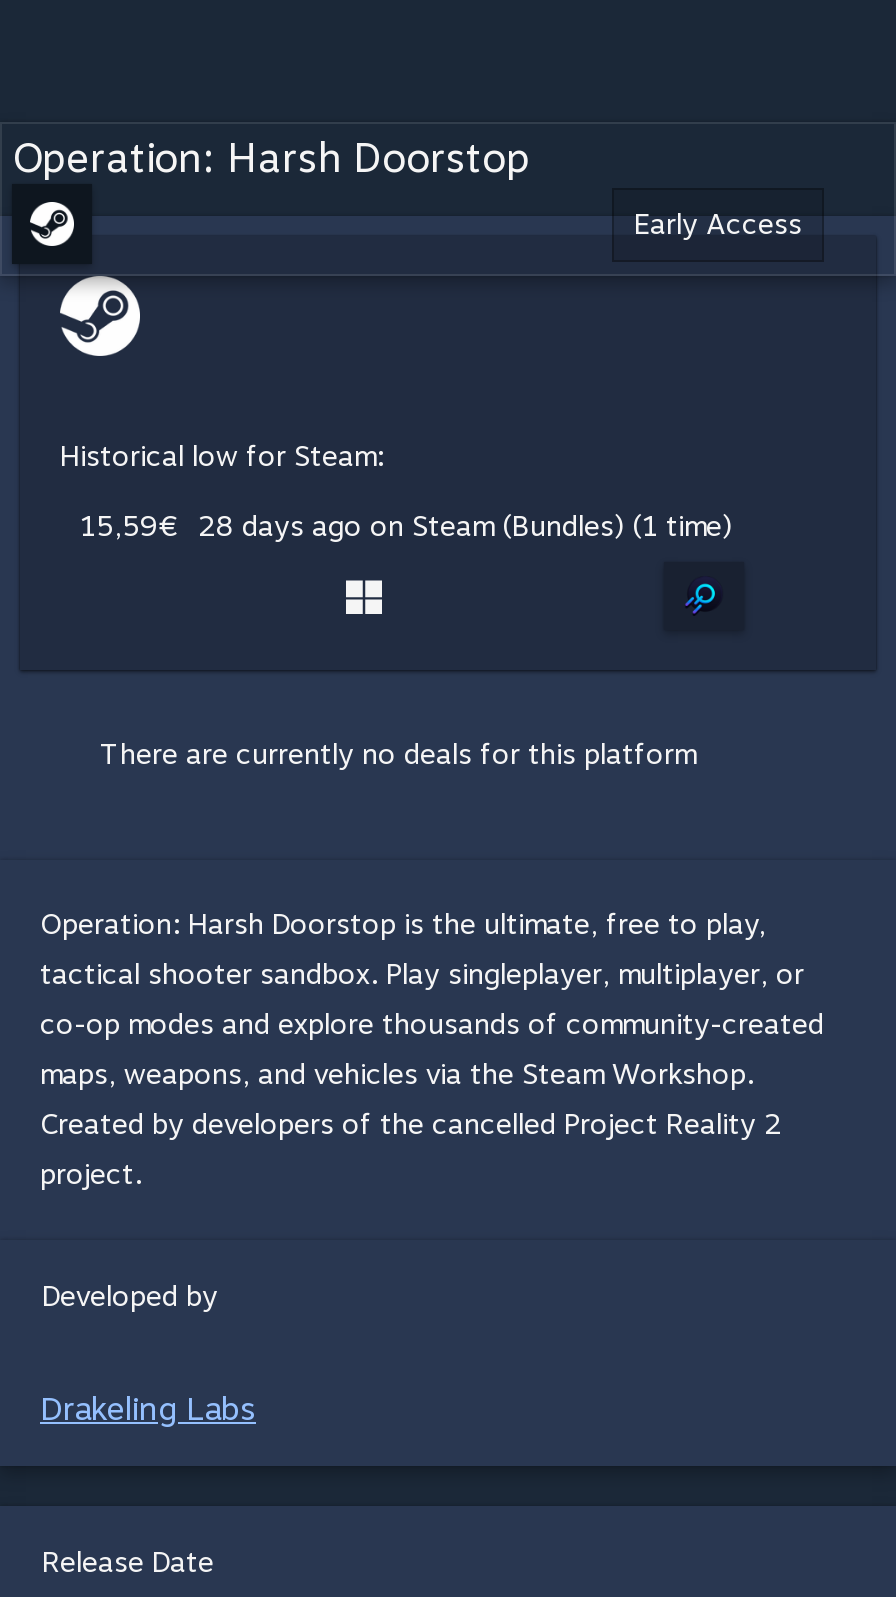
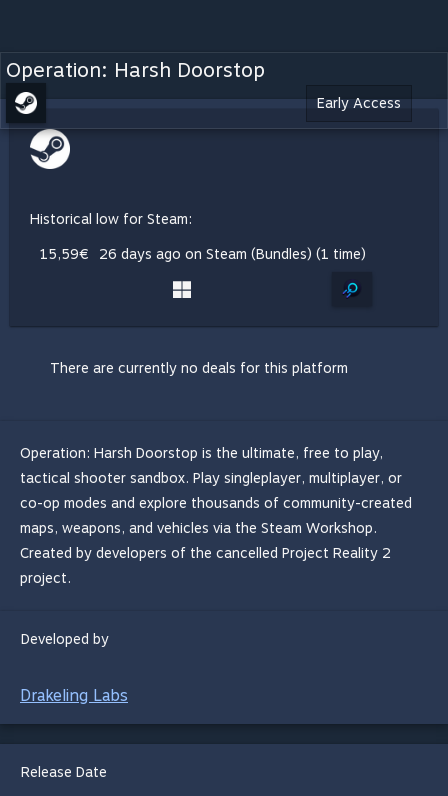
[198,510,732,542] 28 days ago on Steam (Bundles) (1 time) -> [99,246,366,262] 26 days ago on Steam (Bundles) (1 time)

